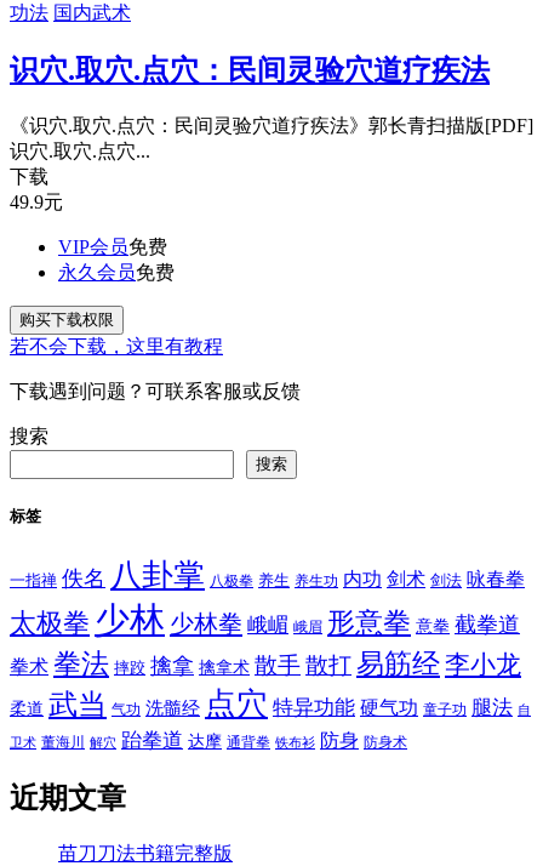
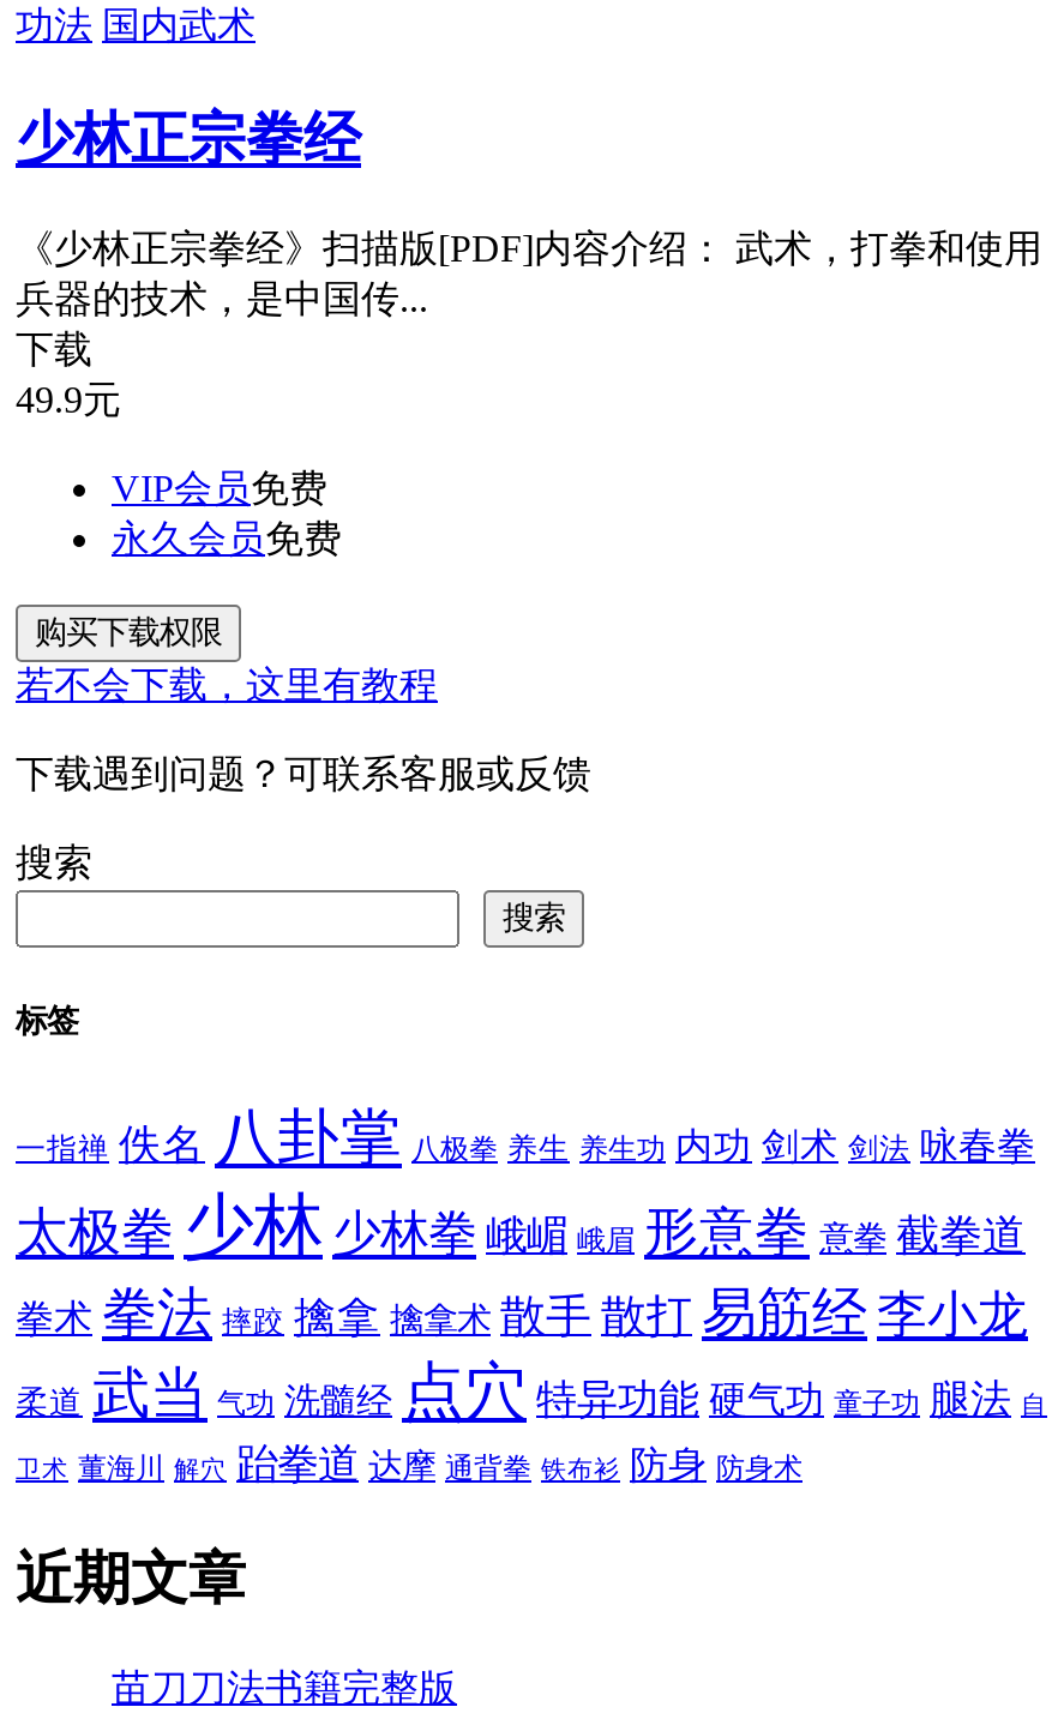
[10,55,490,86] 识穴.取穴.点穴：民间灵验穴道疗疾法 -> [16,108,361,170] 少林正宗拳经
[10,115,533,161] 《识穴.取穴.点穴：民间灵验穴道疗疾法》郭长青扫描版[PDF] | 识穴.取穴.点穴... -> [16,228,1042,319] 《少林正宗拳经》扫描版[PDF]内容介绍： 武术，打拳和使用 | 兵器的技术，是中国传...

